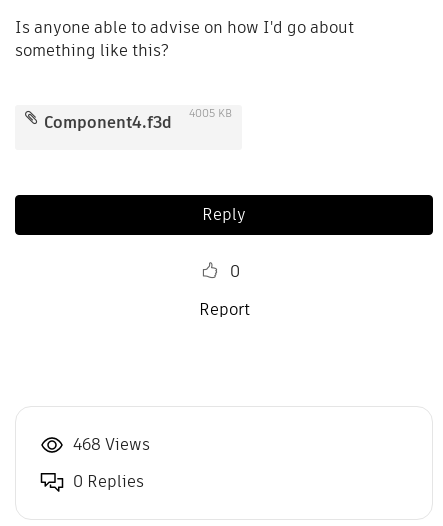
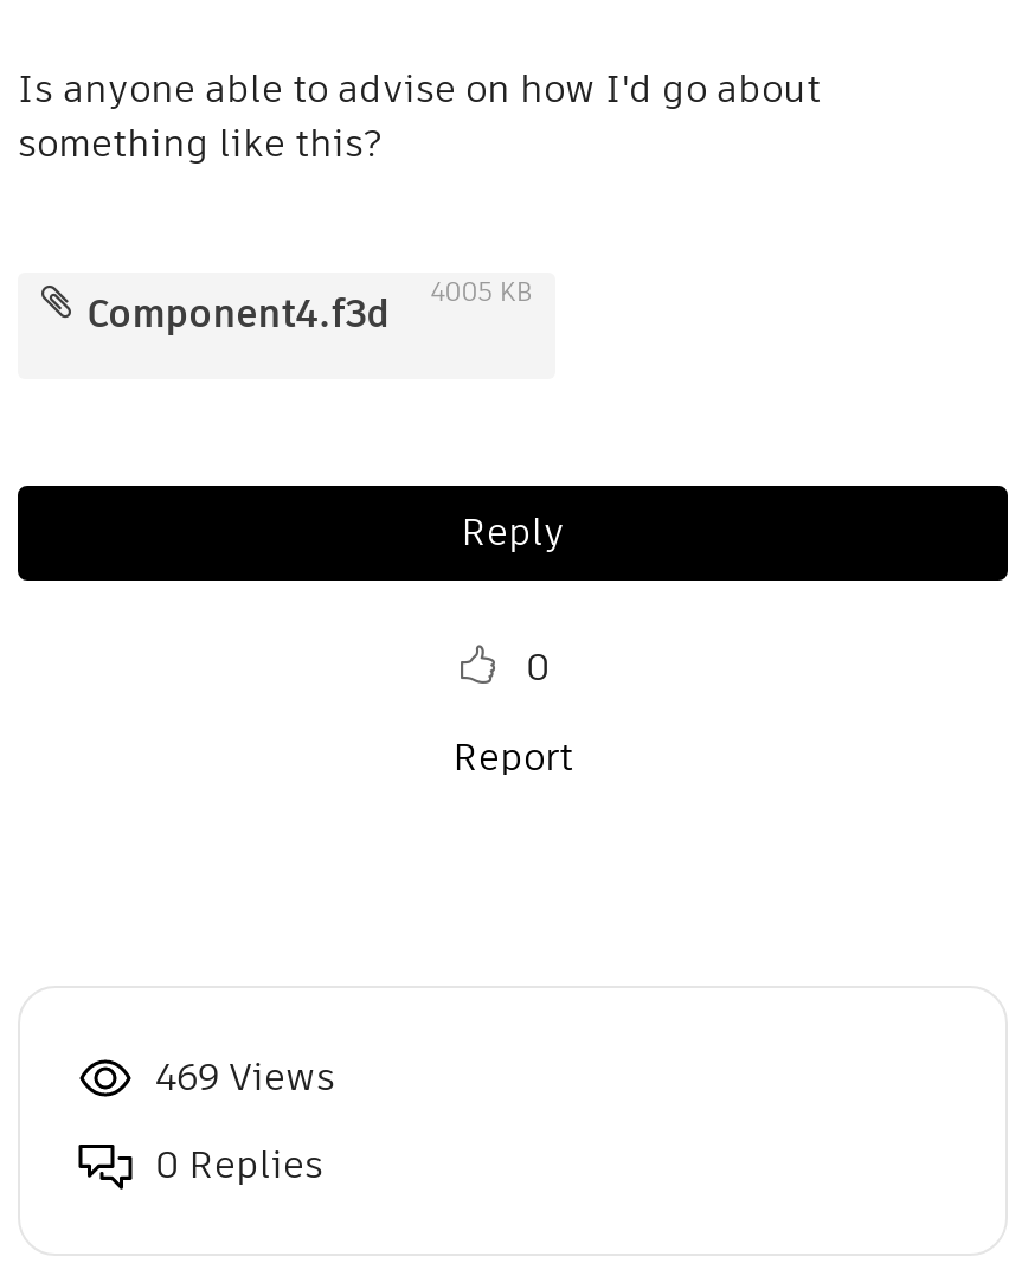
[69,433,150,456] 468 Views -> [146,1050,335,1104] 469 Views

